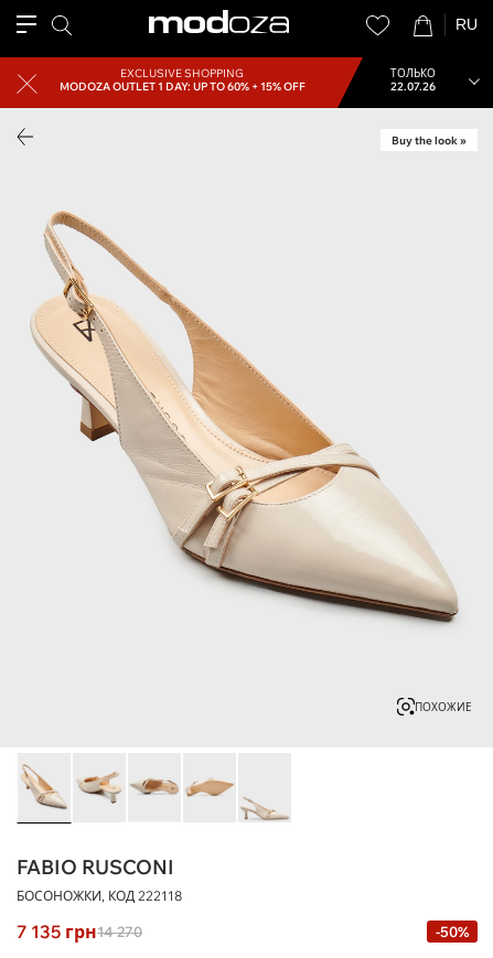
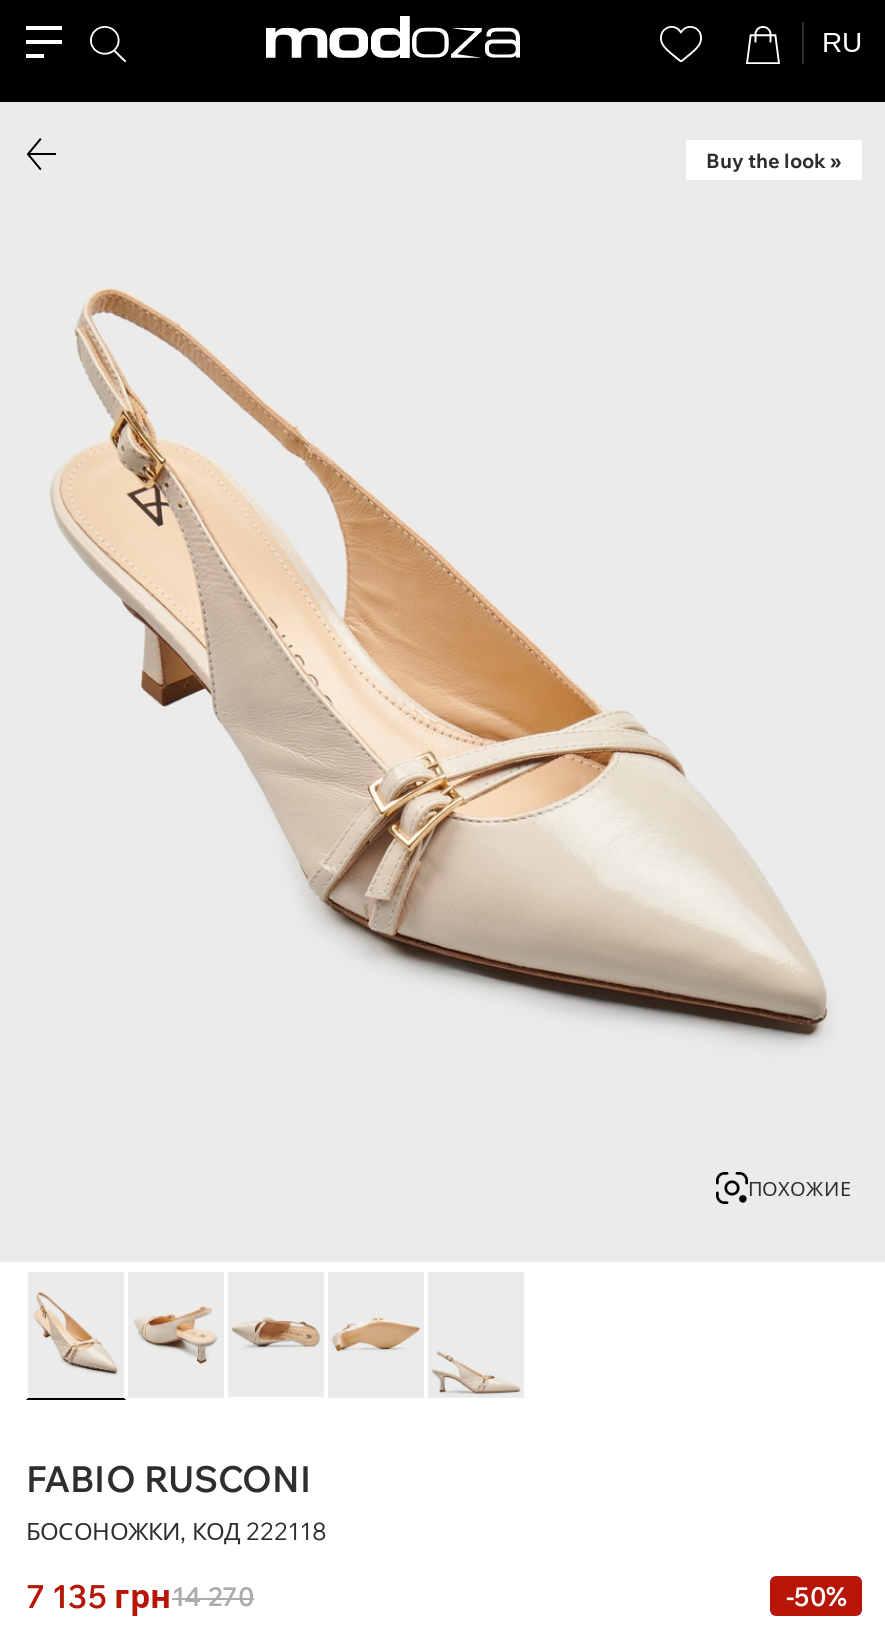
[3,56,374,109] [image] | EXCLUSIVE SHOPPING | MODOZA OUTLET 1 DAY: UP TO 60% + 15% OFF -> none
[390,66,435,94] ТОЛЬКО | 22.07.26 -> none

